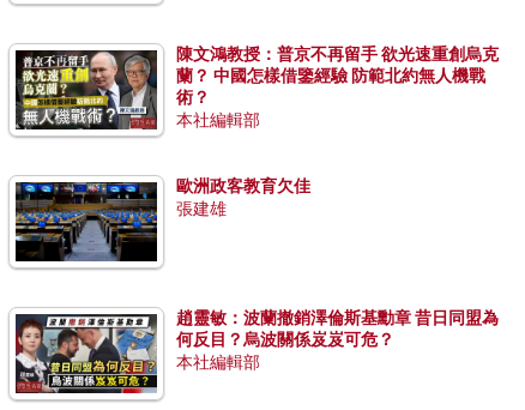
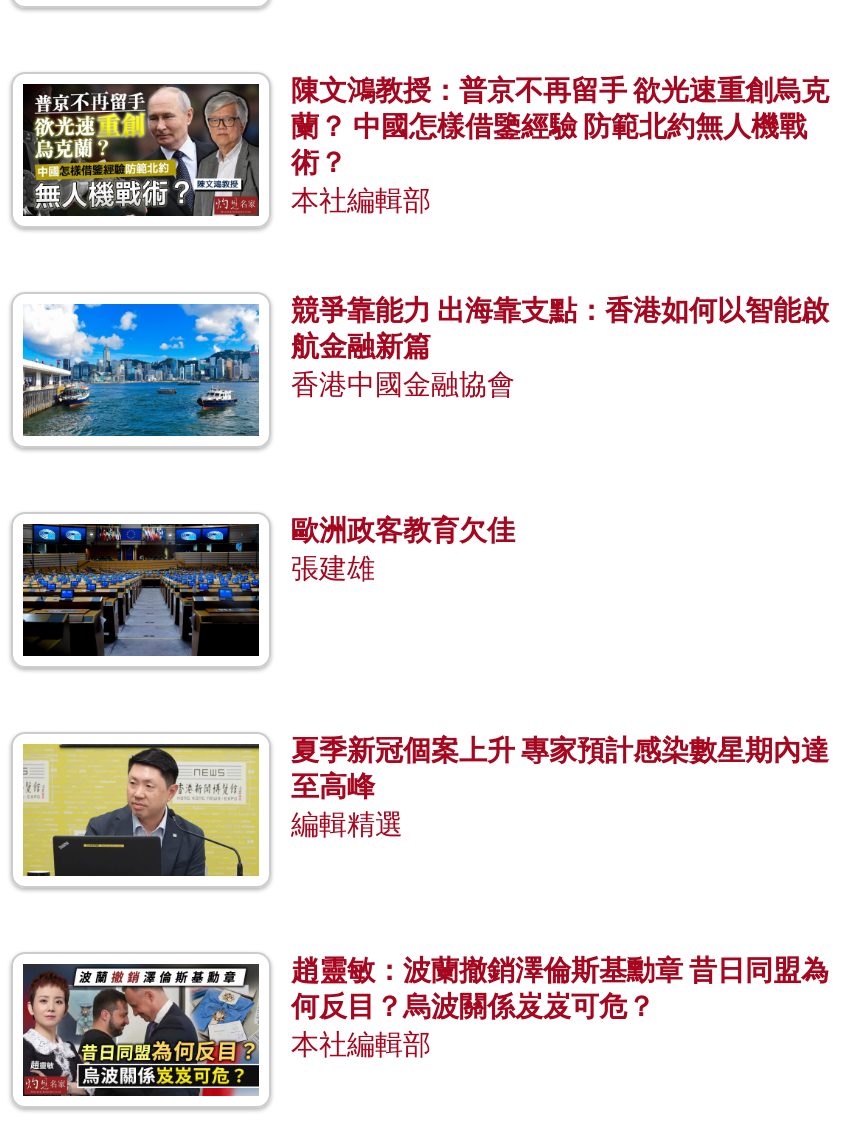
none -> [21,293,829,438] [image] | 競爭靠能力 出海靠支點：香港如何以智能啟 | 航金融新篇 | 香港中國金融協會
none -> [21,733,829,878] [image] | 夏季新冠個案上升 專家預計感染數星期內達 | 至高峰 | 編輯精選

